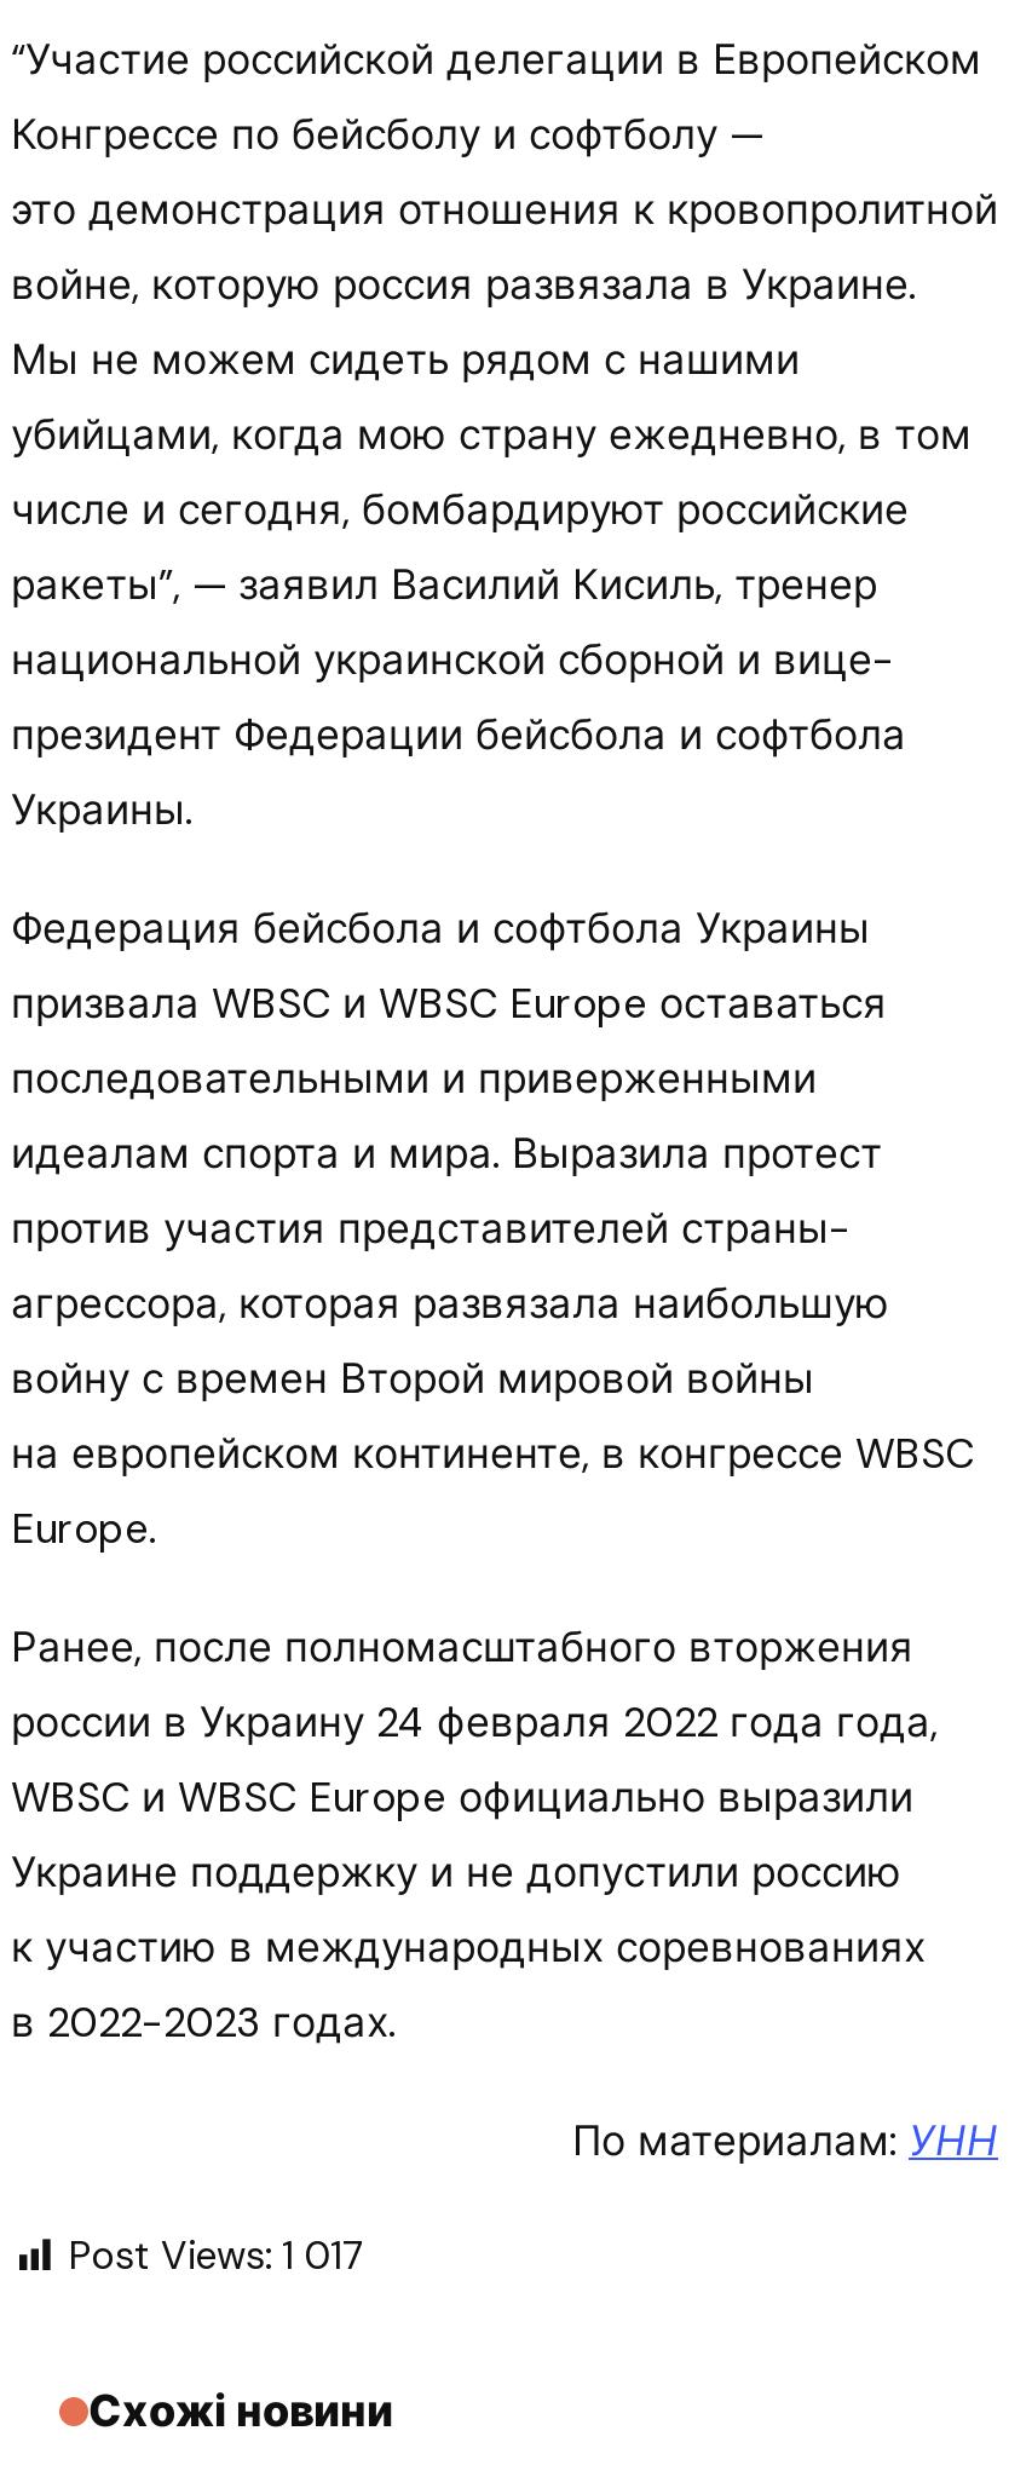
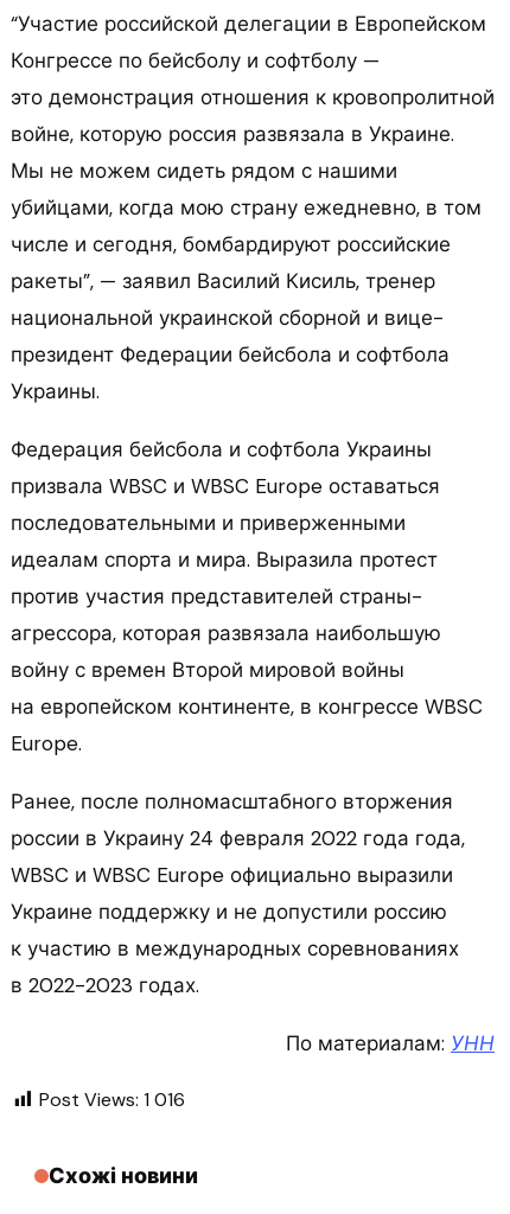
[69,2229,367,2280] Post Views: 1 017 -> [39,1087,185,1112] Post Views: 1 016

